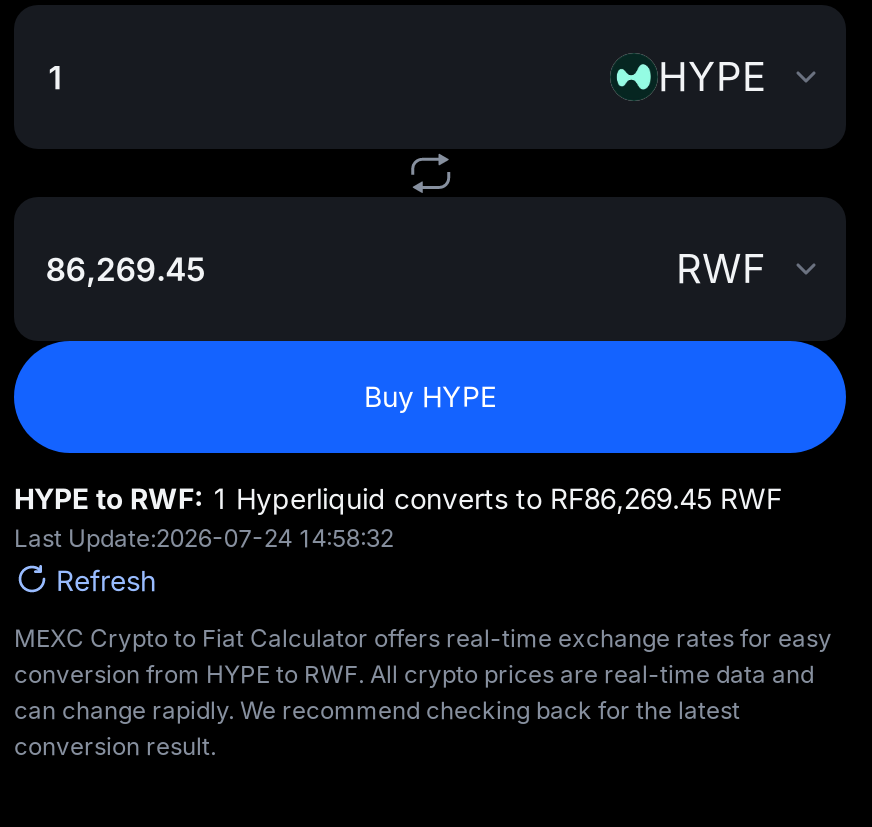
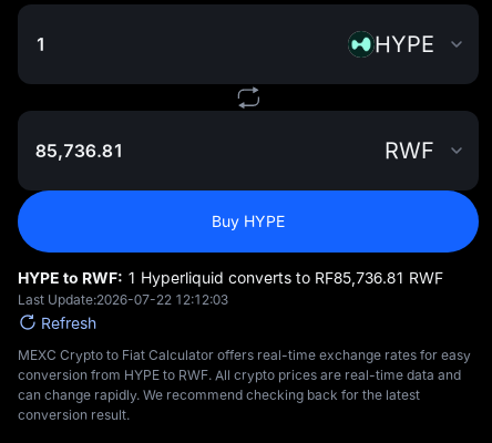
[14,481,782,515] HYPE to RWF: 1 Hyperliquid converts to RF86,269.45 RWF -> [18,268,443,287] HYPE to RWF: 1 Hyperliquid converts to RF85,736.81 RWF
[14,523,394,553] Last Update:2026-07-24 14:58:32 -> [18,291,228,308] Last Update:2026-07-22 12:12:03

